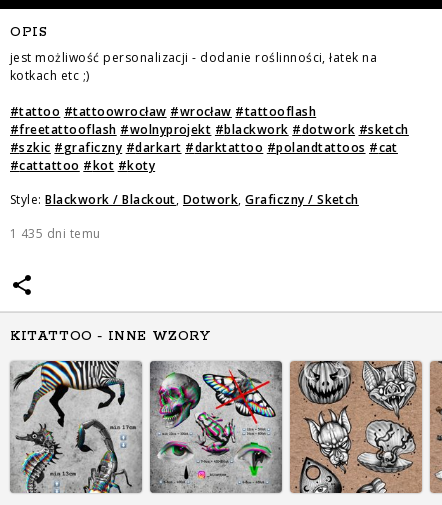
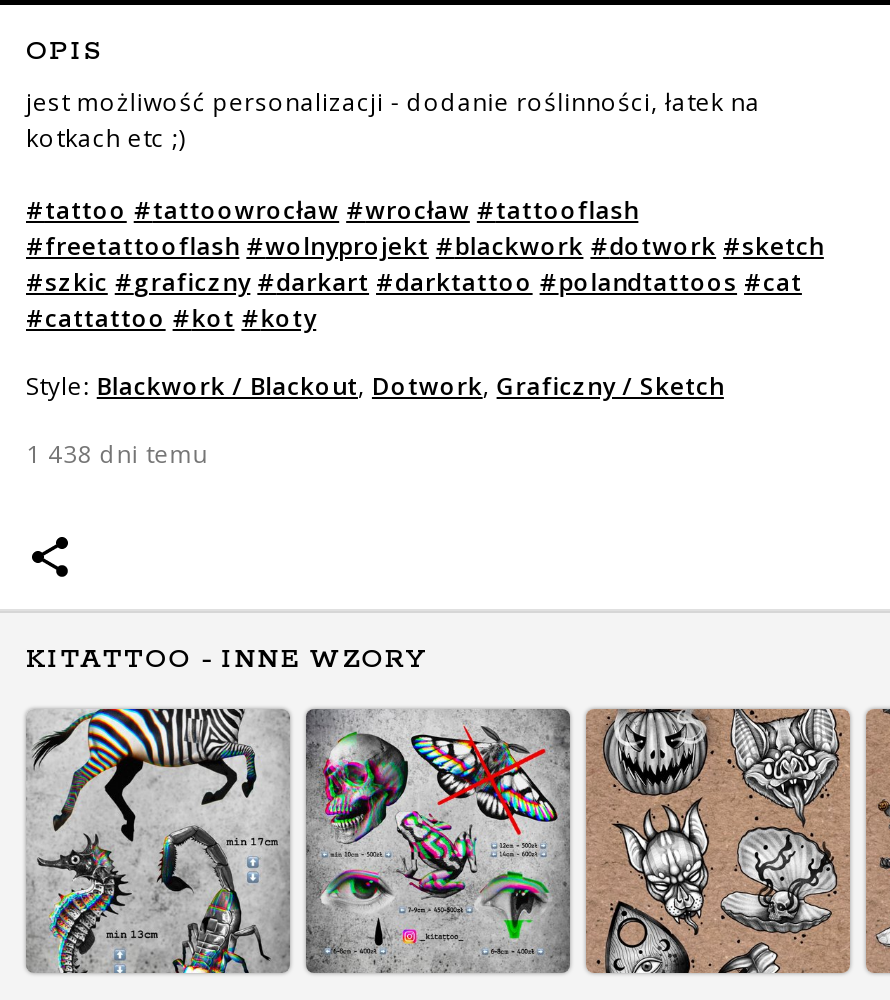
[10,225,101,242] 1 435 dni temu -> [26,437,207,471] 1 438 dni temu

